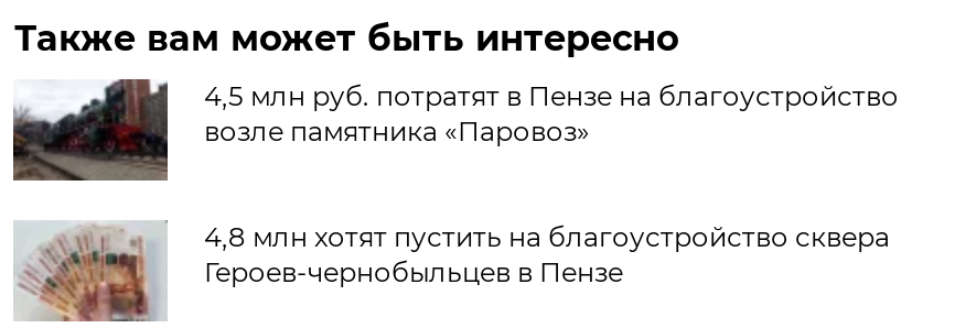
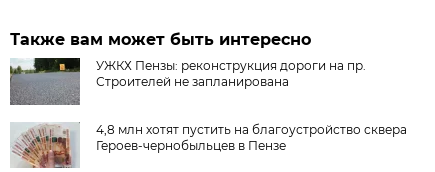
[11,77,899,181] [image] | 4,5 млн руб. потратят в Пензе на благоустройство | возле памятника «Паровоз» -> [9,57,366,105] [image] | УЖКХ Пензы: реконструкция дороги на пр. | Строителей не запланирована

